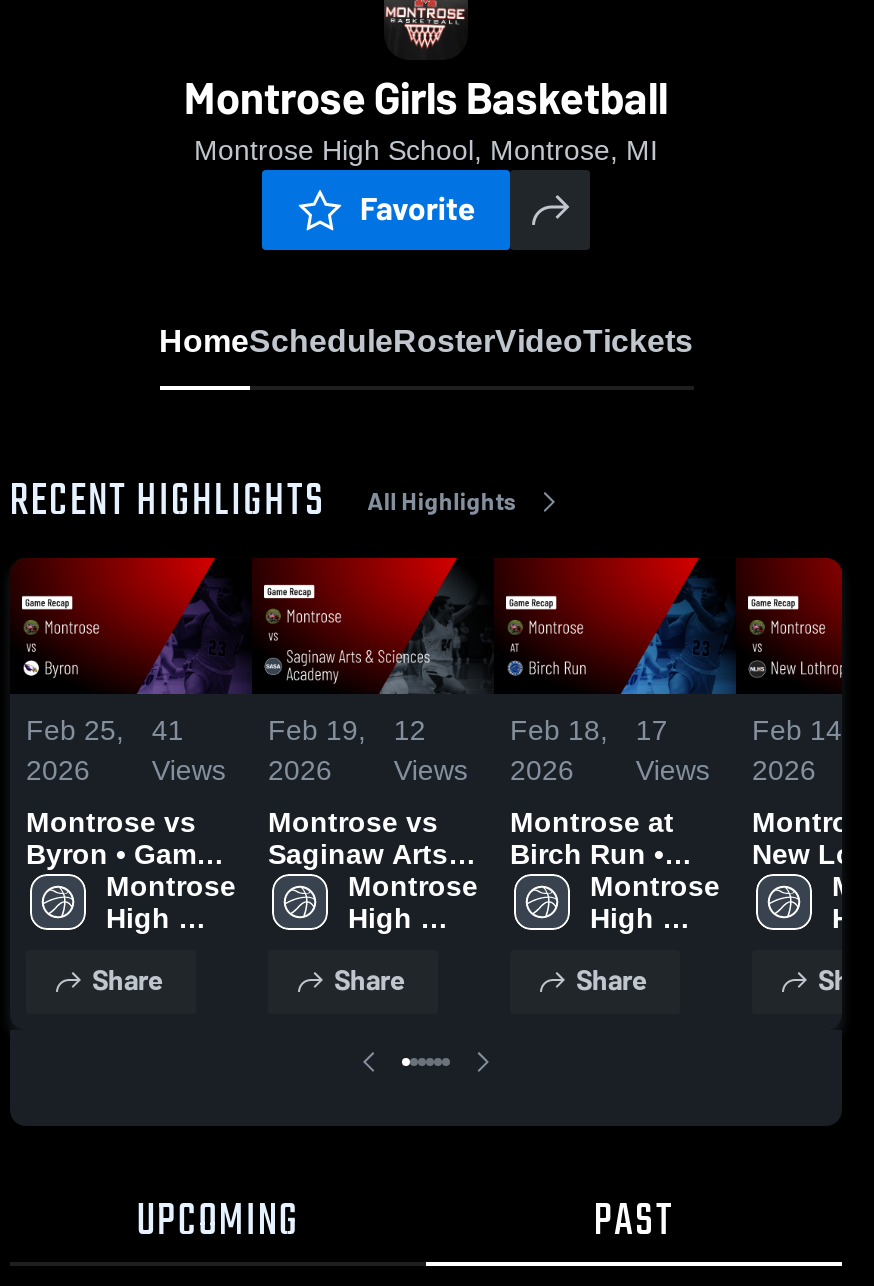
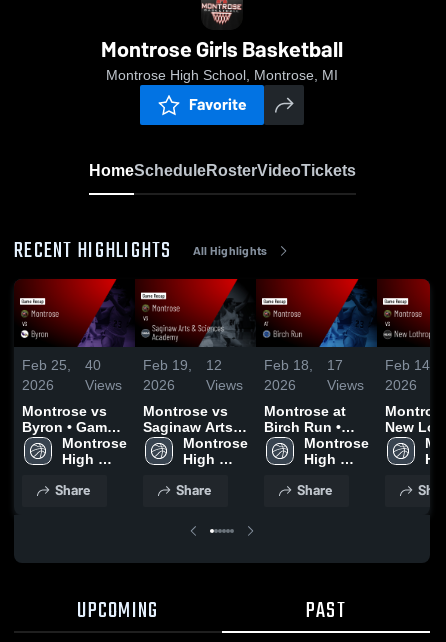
[26,714,184,746] Feb 25, 41 -> [22,357,101,373] Feb 25, 40

